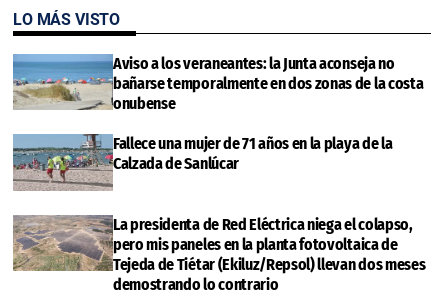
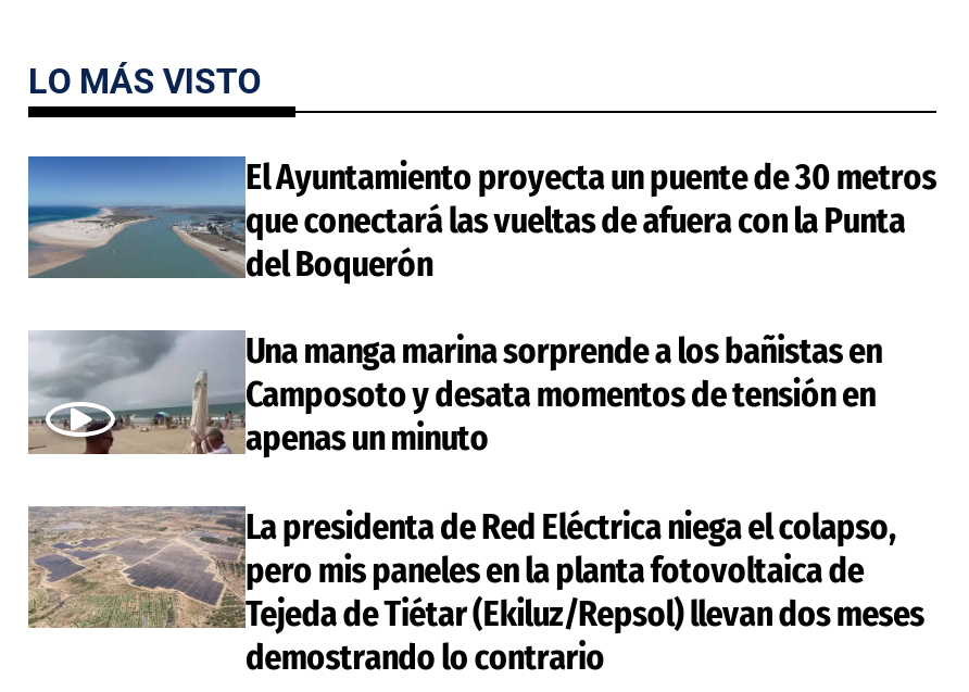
[13,54,423,113] [image] | Aviso a los veraneantes: la Junta aconseja no | bañarse temporalmente en dos zonas de la costa | onubense -> [26,156,936,285] [image] | El Ayuntamiento proyecta un puente de 30 metros | que conectará las vueltas de afuera con la Punta | del Boquerón
[13,133,392,190] [image] | Fallece una mujer de 71 años en la playa de la | Calzada de Sanlúcar -> [30,330,882,459] [image] | Una manga marina sorprende a los bañistas en | Camposoto y desata momentos de tensión en | apenas un minuto

